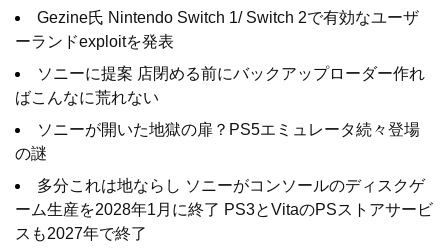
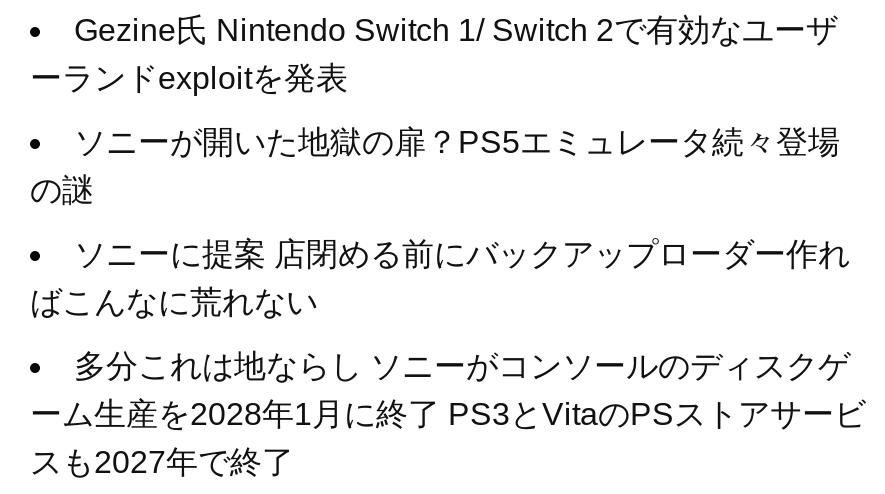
moved [15,65,425,106] -> [30,238,850,320]: ソニーに提案 店閉める前にバックアップローダー作れ | ばこんなに荒れない
moved [15,121,420,162] -> [30,126,840,208]: ソニーが開いた地獄の扉？PS5エミュレータ続々登場 | の謎

